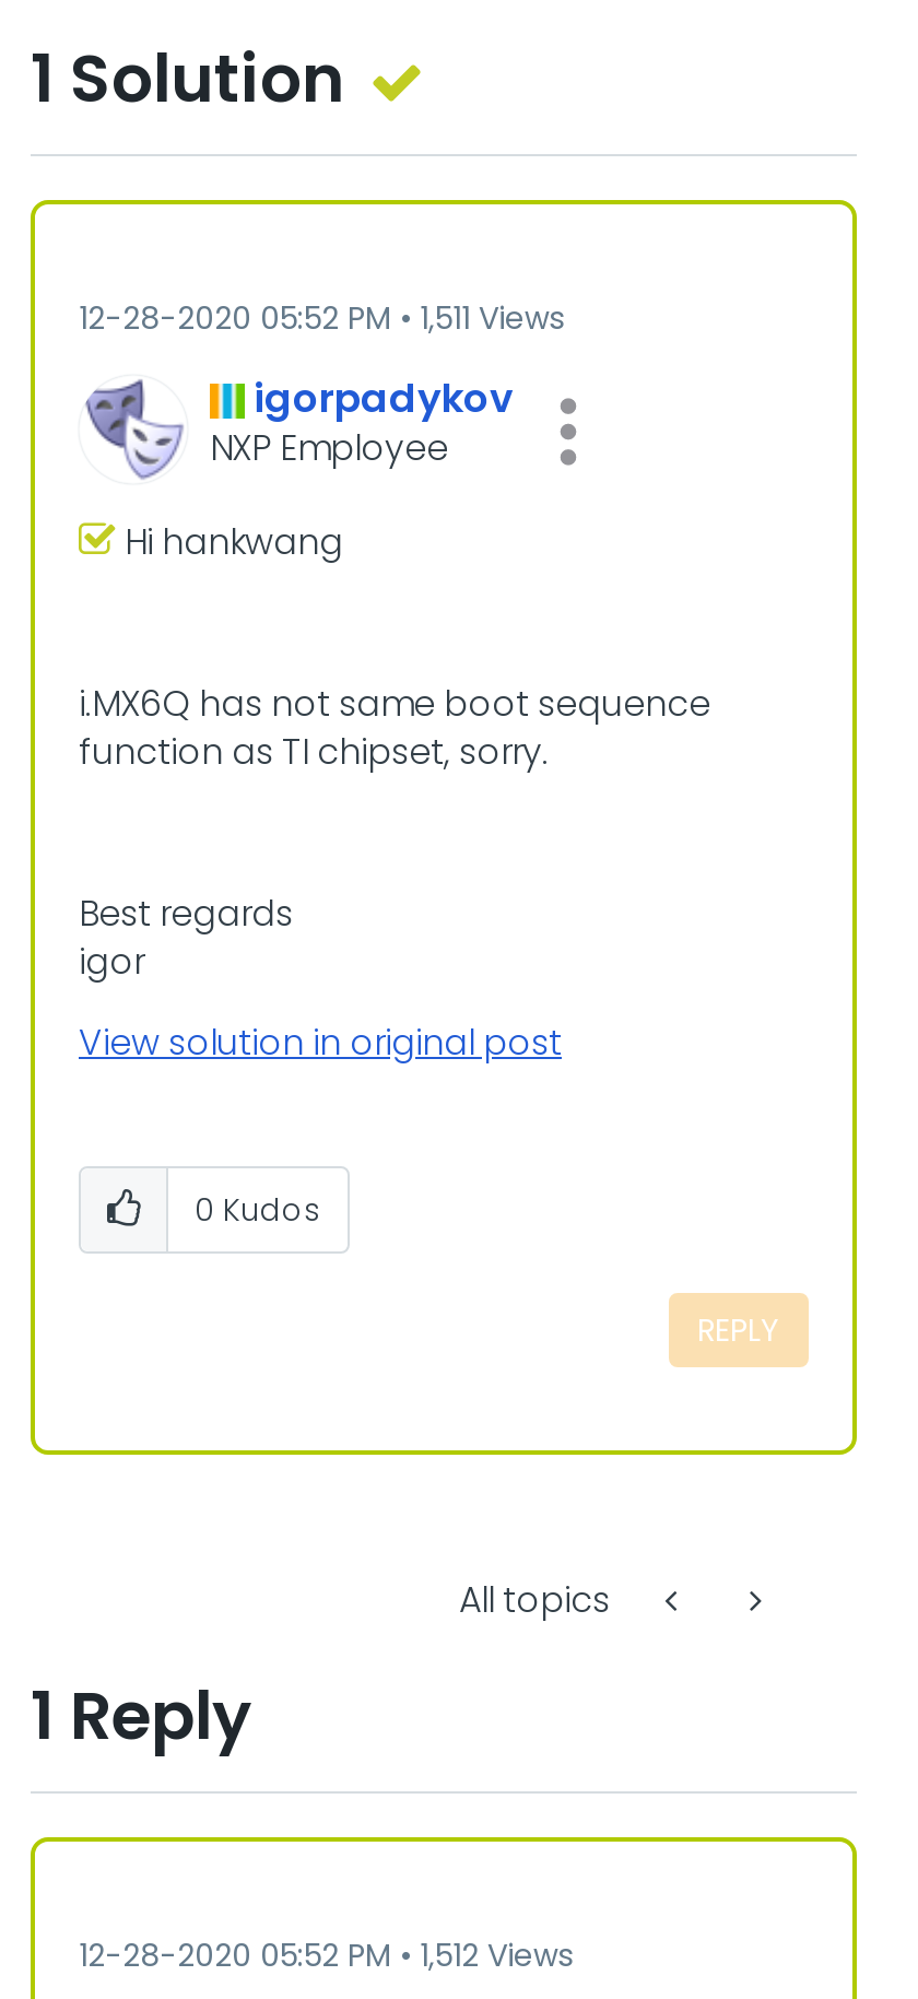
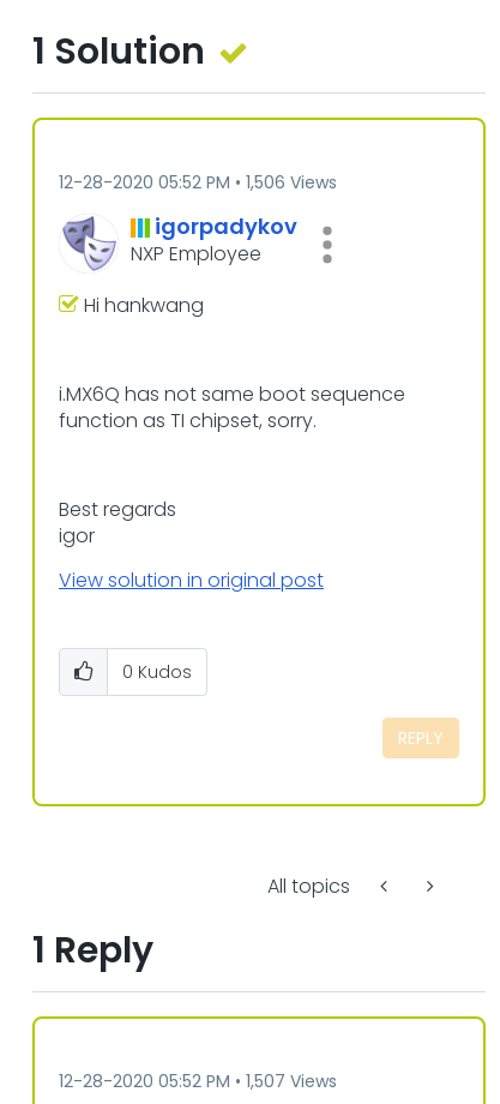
[79,296,564,339] 12-28-2020 05:52 PM 1,511 Views -> [59,170,337,194] 12-28-2020 05:52 PM 1,506 Views
[79,1933,573,1977] 12-28-2020 05:52 PM 1,512 Views -> [59,1069,337,1093] 12-28-2020 05:52 PM 1,507 Views

